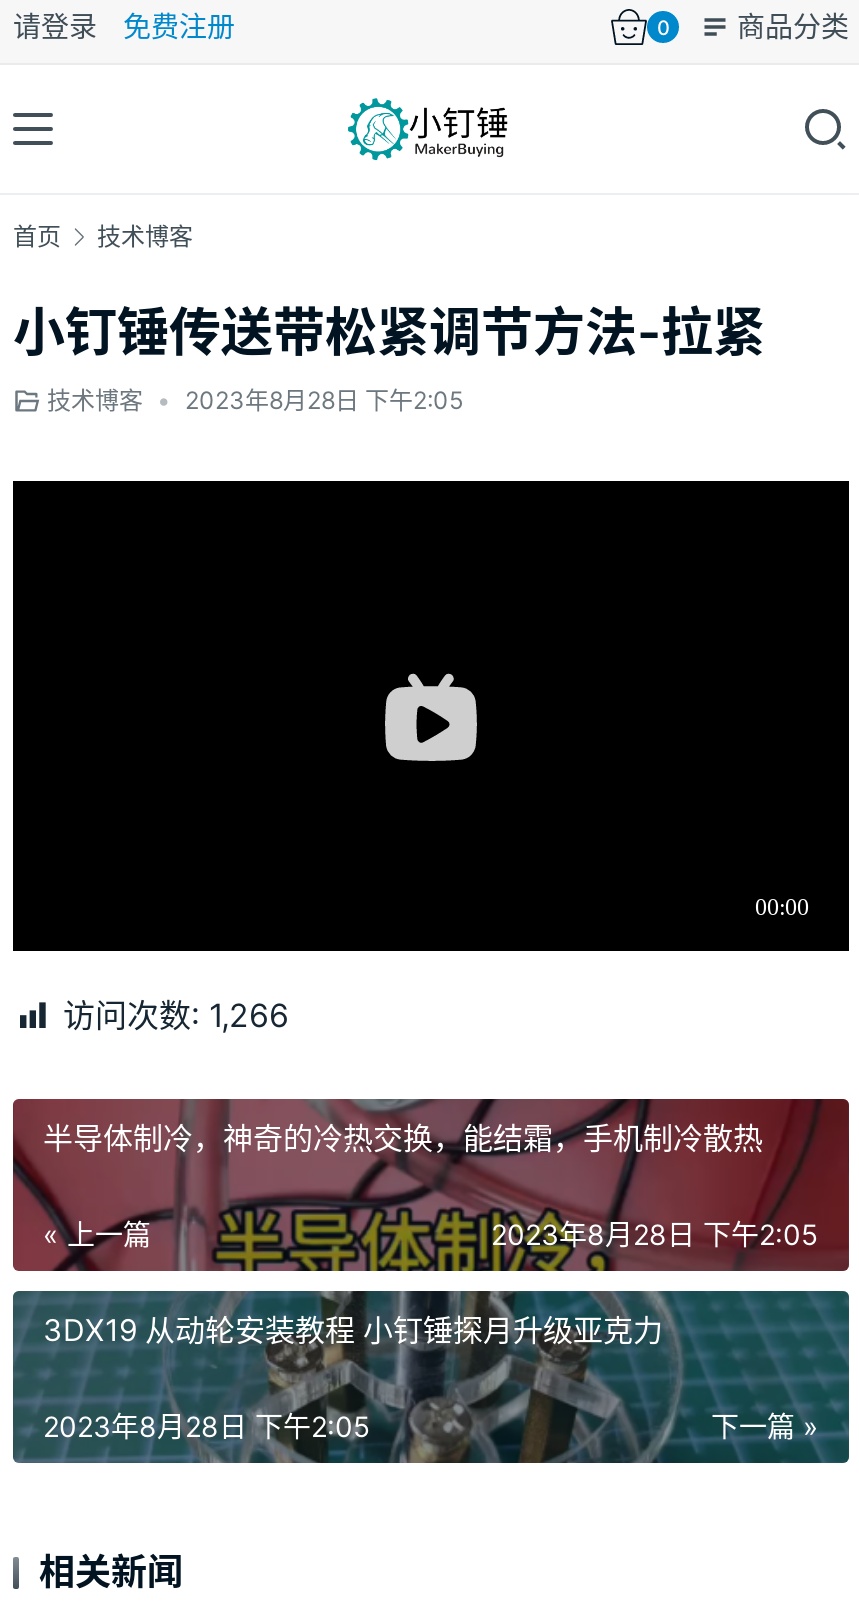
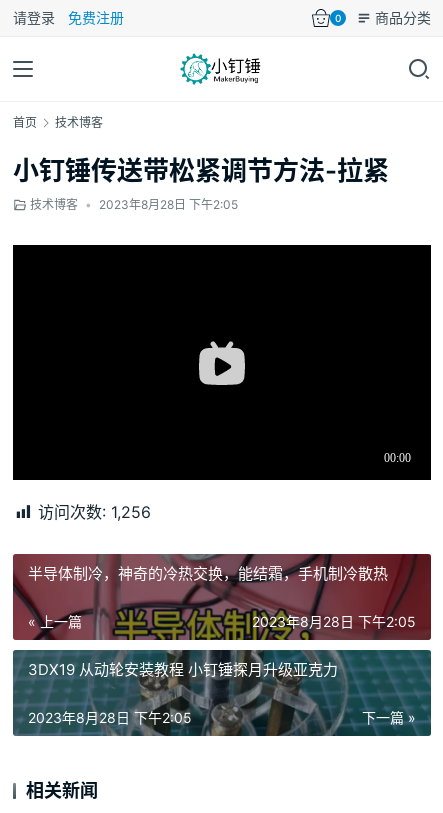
[63,996,289,1036] 访问次数: 1,266 -> [38,502,151,522] 访问次数: 1,256

